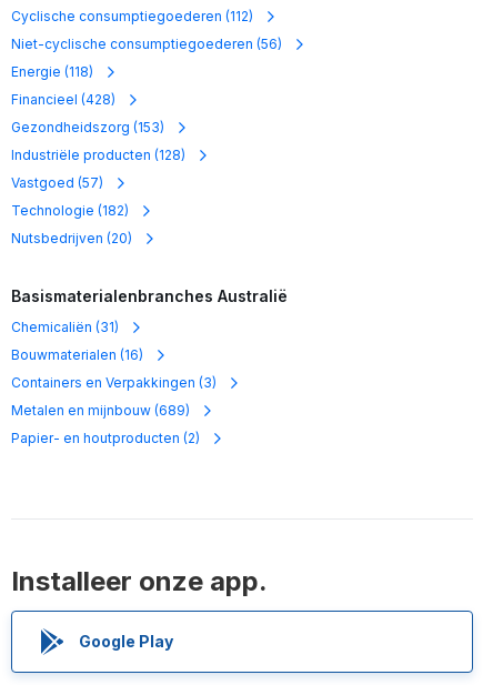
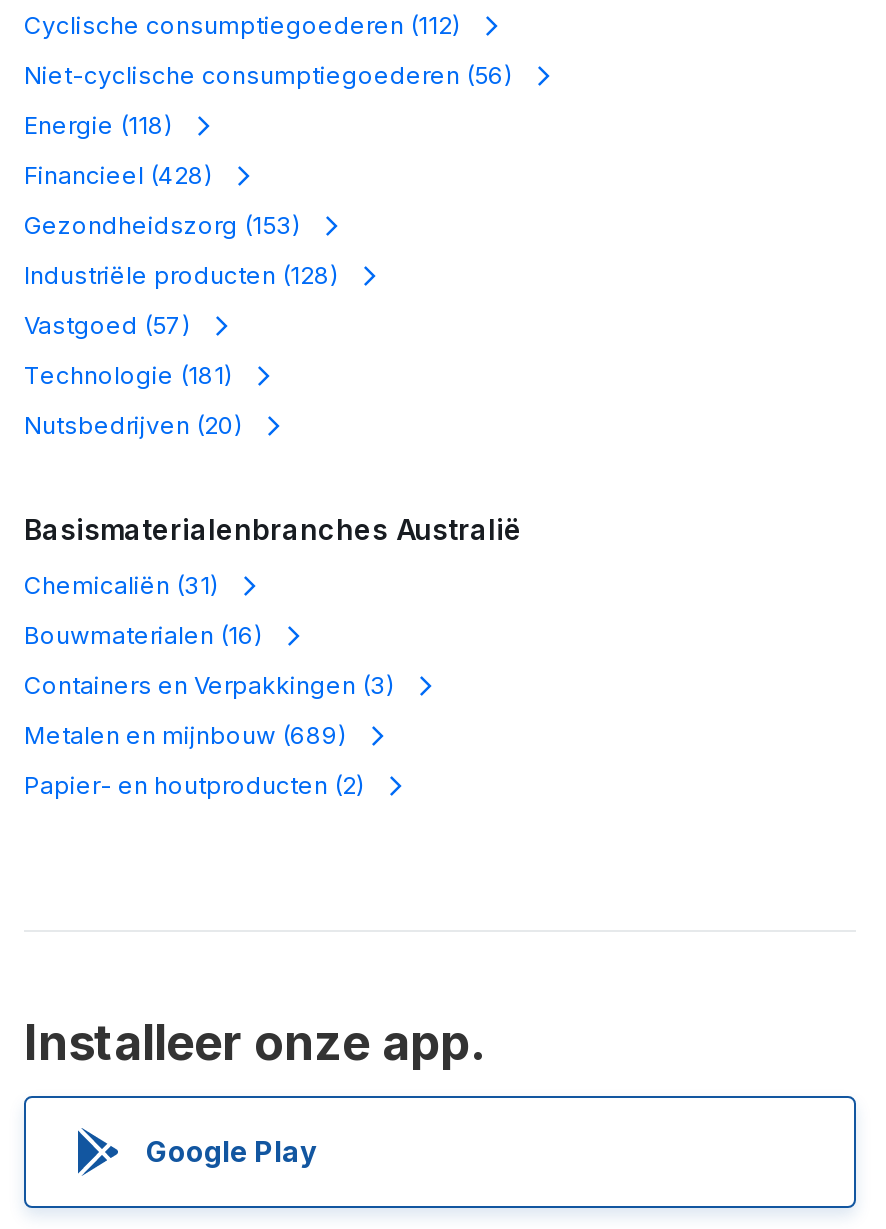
[11,202,129,218] Technologie (182) -> [24,360,232,390] Technologie (181)

